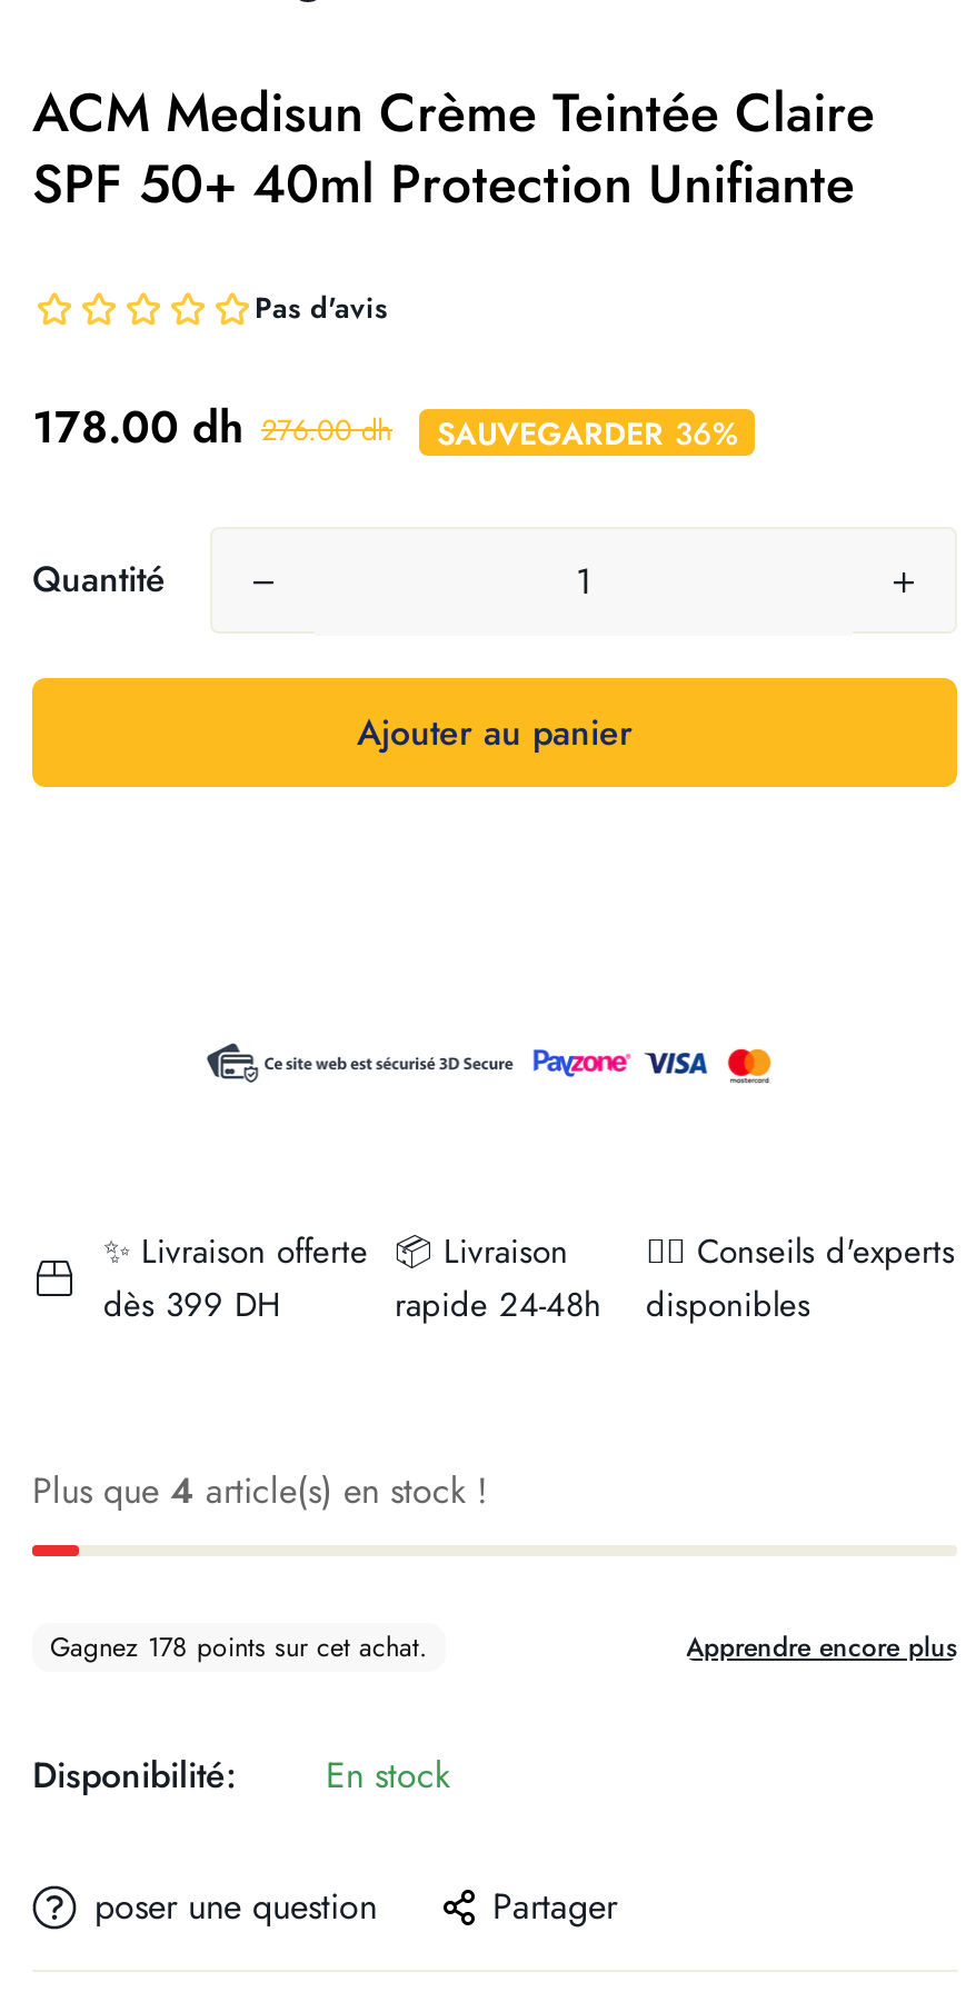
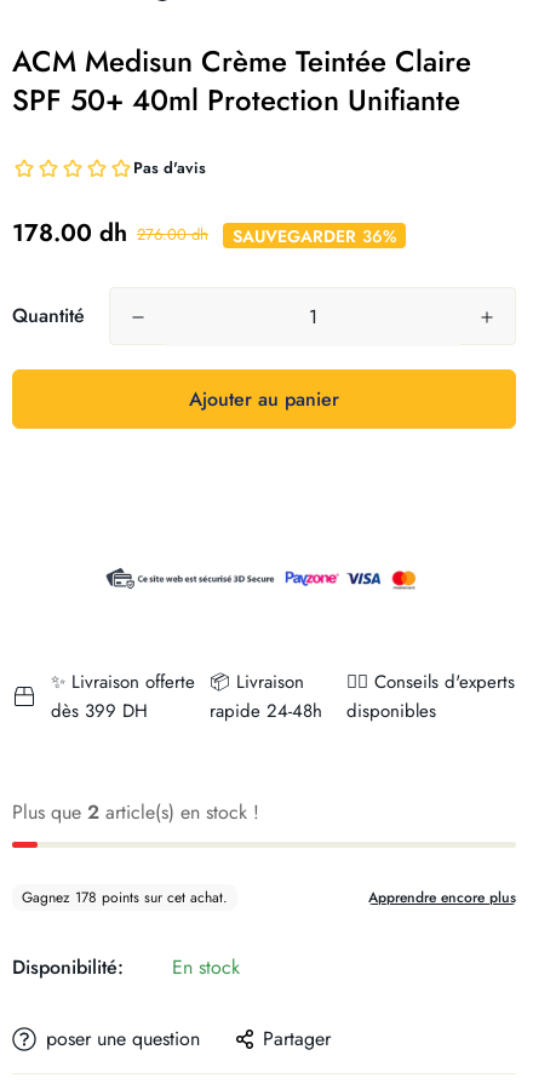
[32,1466,488,1517] Plus que 4 article(s) en stock ! -> [12,799,259,827] Plus que 2 article(s) en stock !

